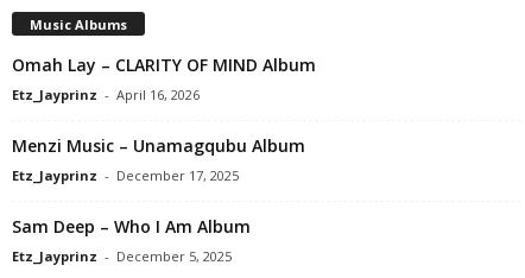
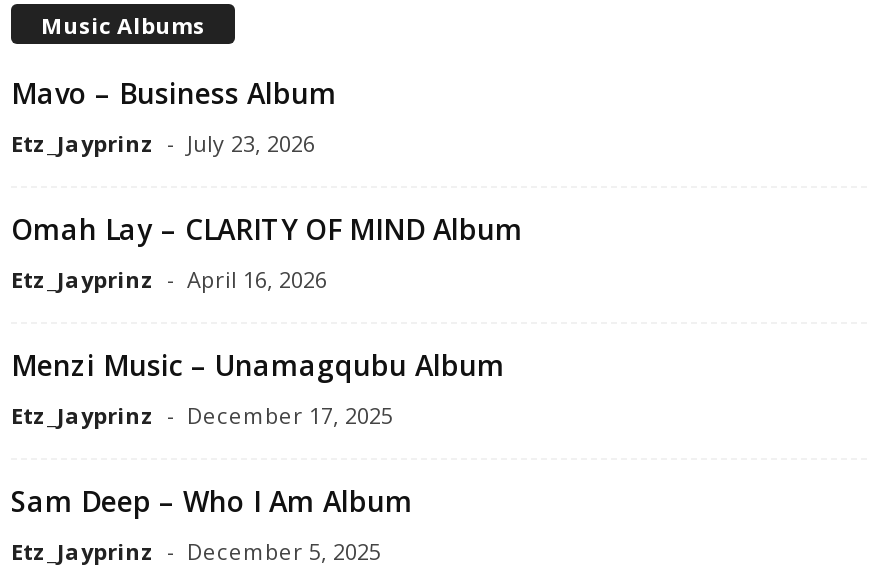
none -> [11,73,337,157] Mavo – Business Album | Etz_Jayprinz - July 23, 2026

